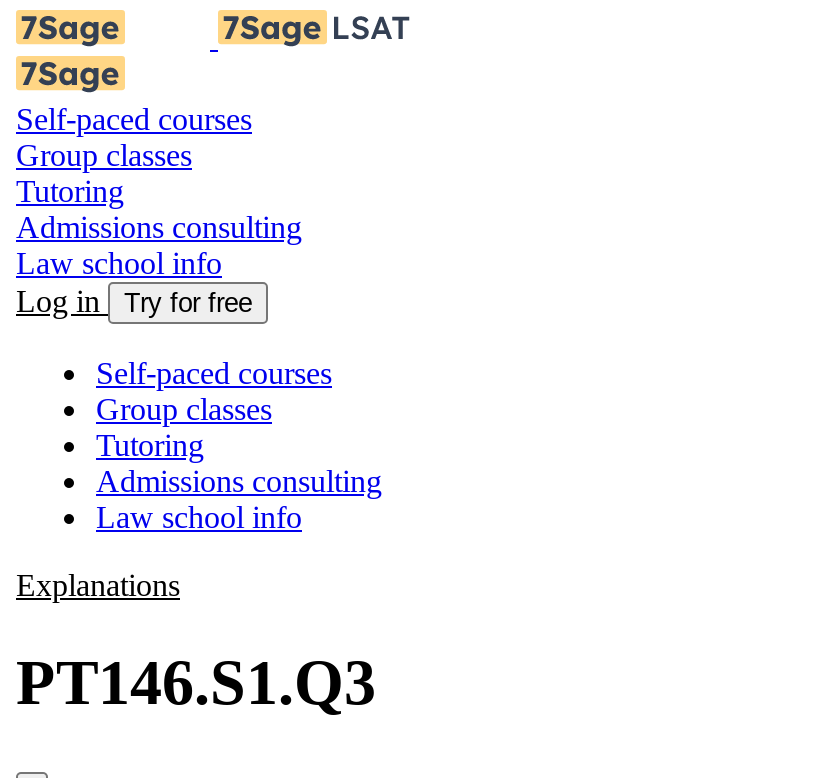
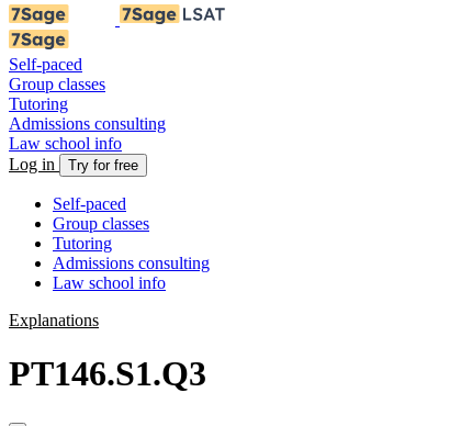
[16,102,252,136] Self-paced courses -> [9,55,82,74] Self-paced
[96,356,332,390] Self-paced courses -> [53,194,126,213] Self-paced

